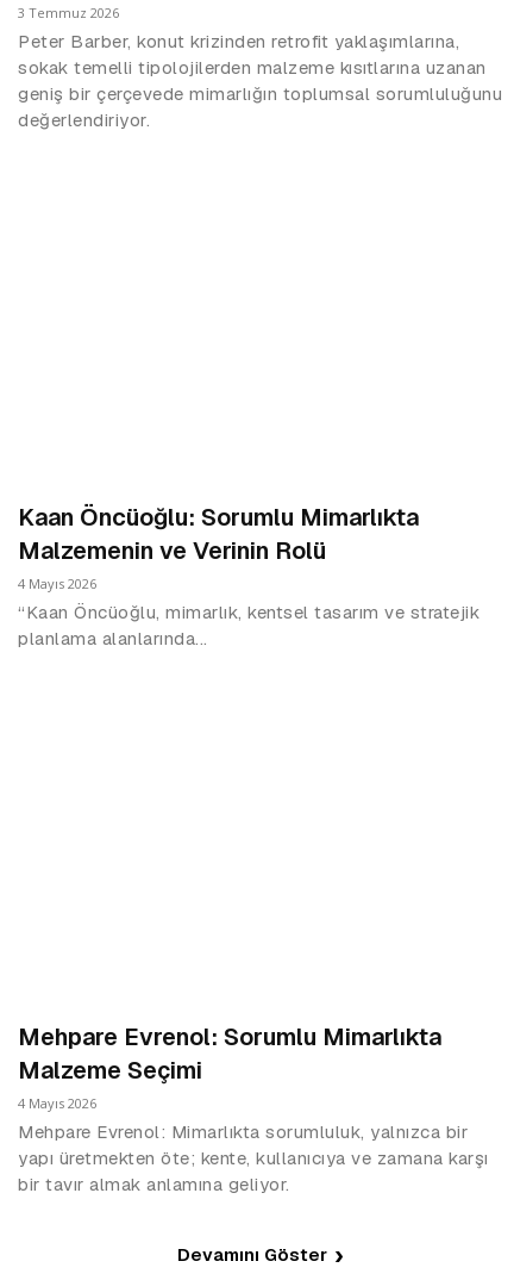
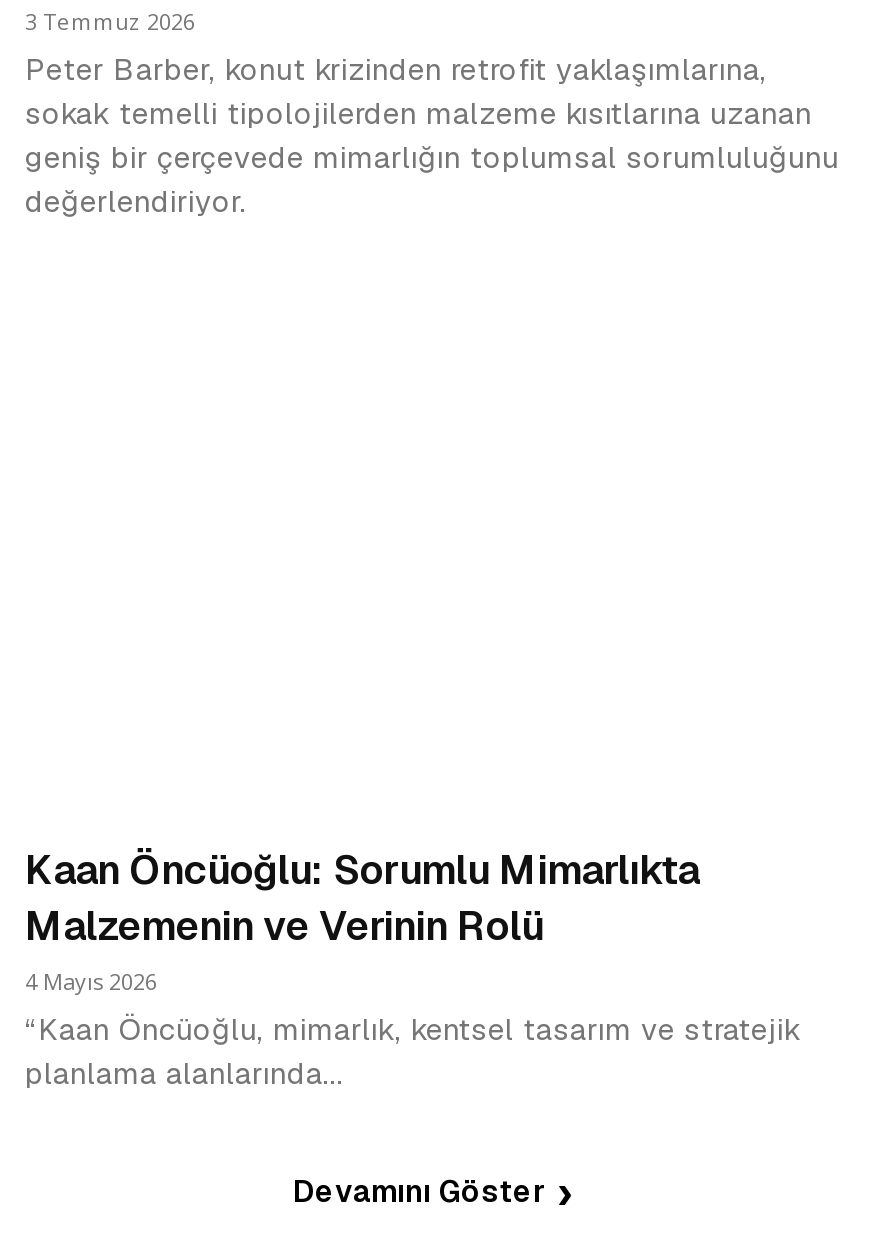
[18,1021,488,1195] Mehpare Evrenol: Sorumlu Mimarlıkta | Malzeme Seçimi | 4 Mayıs 2026 | Mehpare Evrenol: Mimarlıkta sorumluluk, yalnızca bir | yapı üretmekten öte; kente, kullanıcıya ve zamana karşı | bir tavır almak anlamına geliyor. -> none

